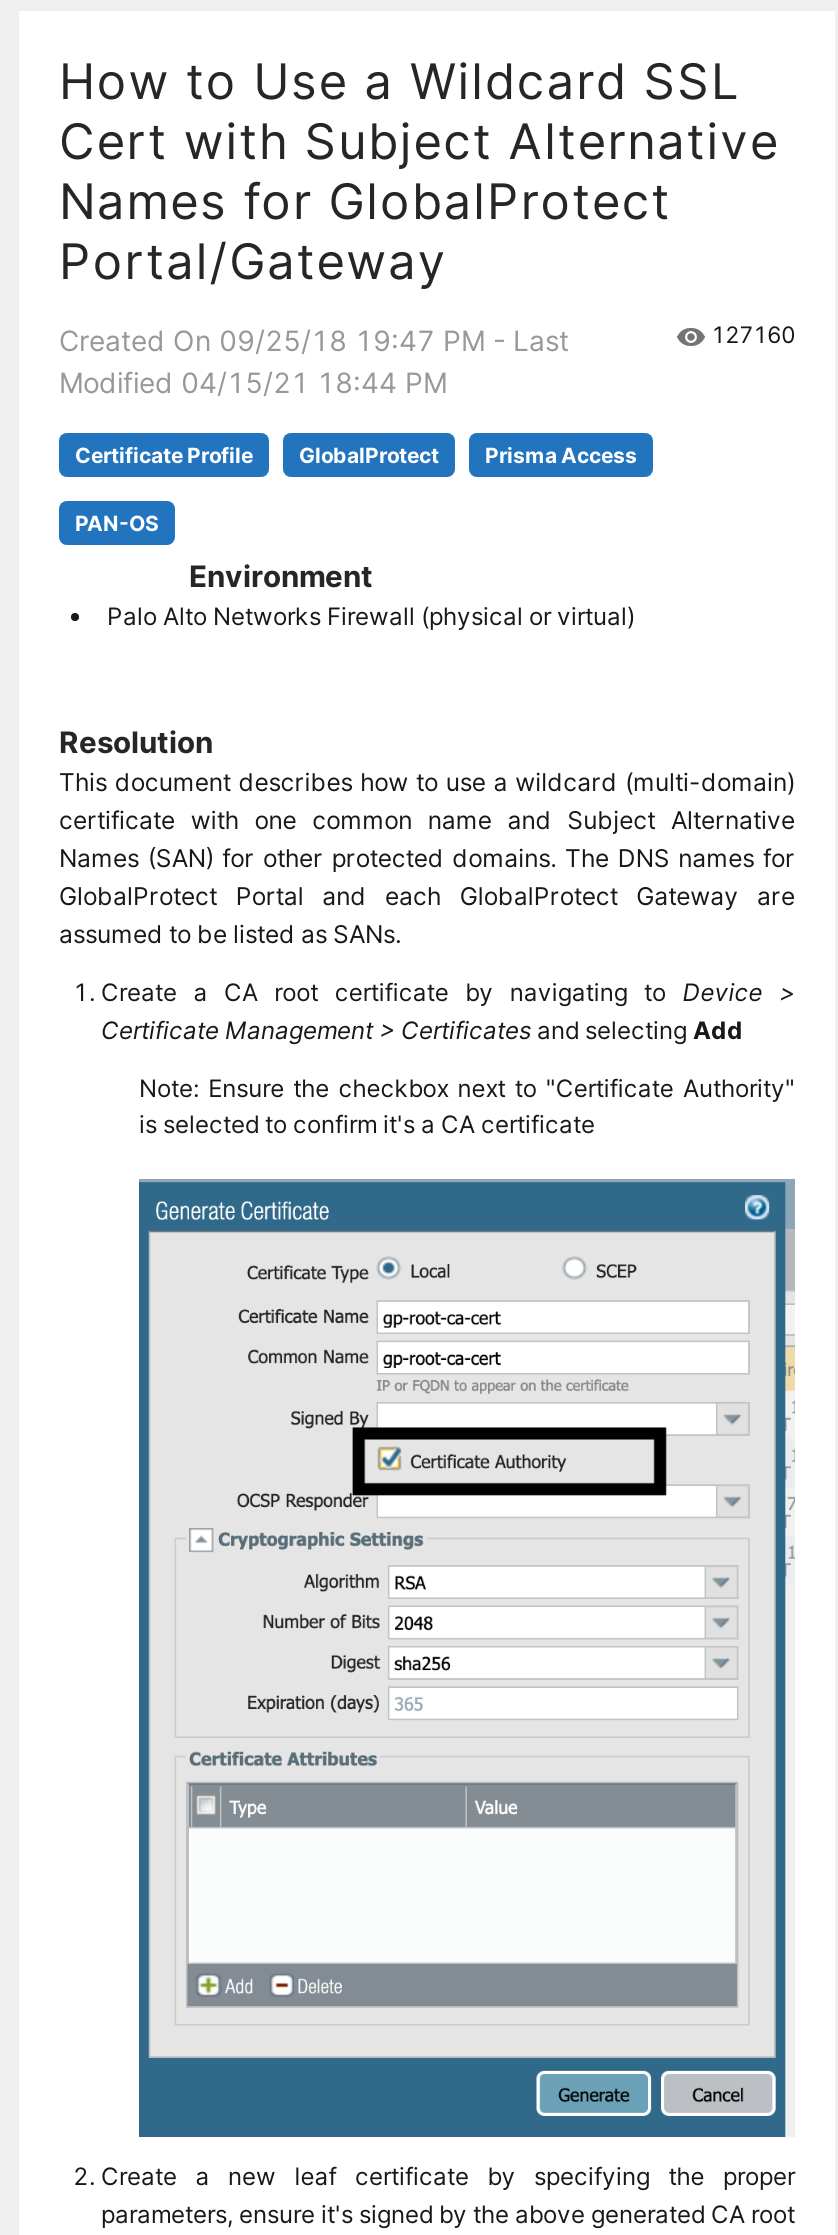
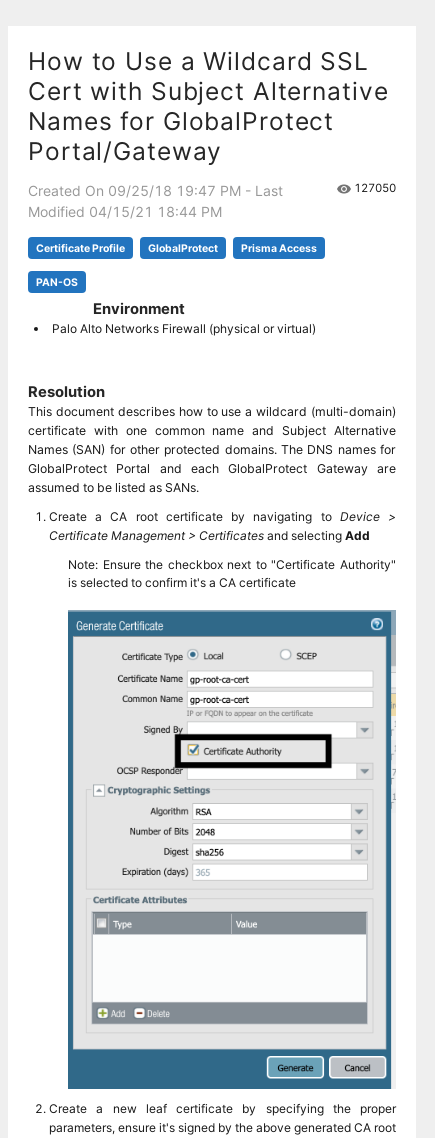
[711,321,795,349] 127160 -> [354,181,396,195] 127050

